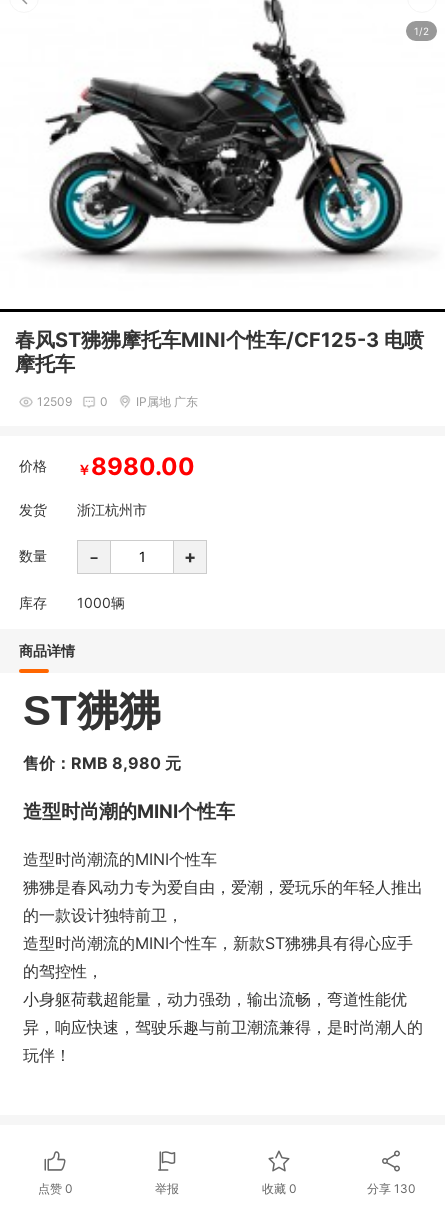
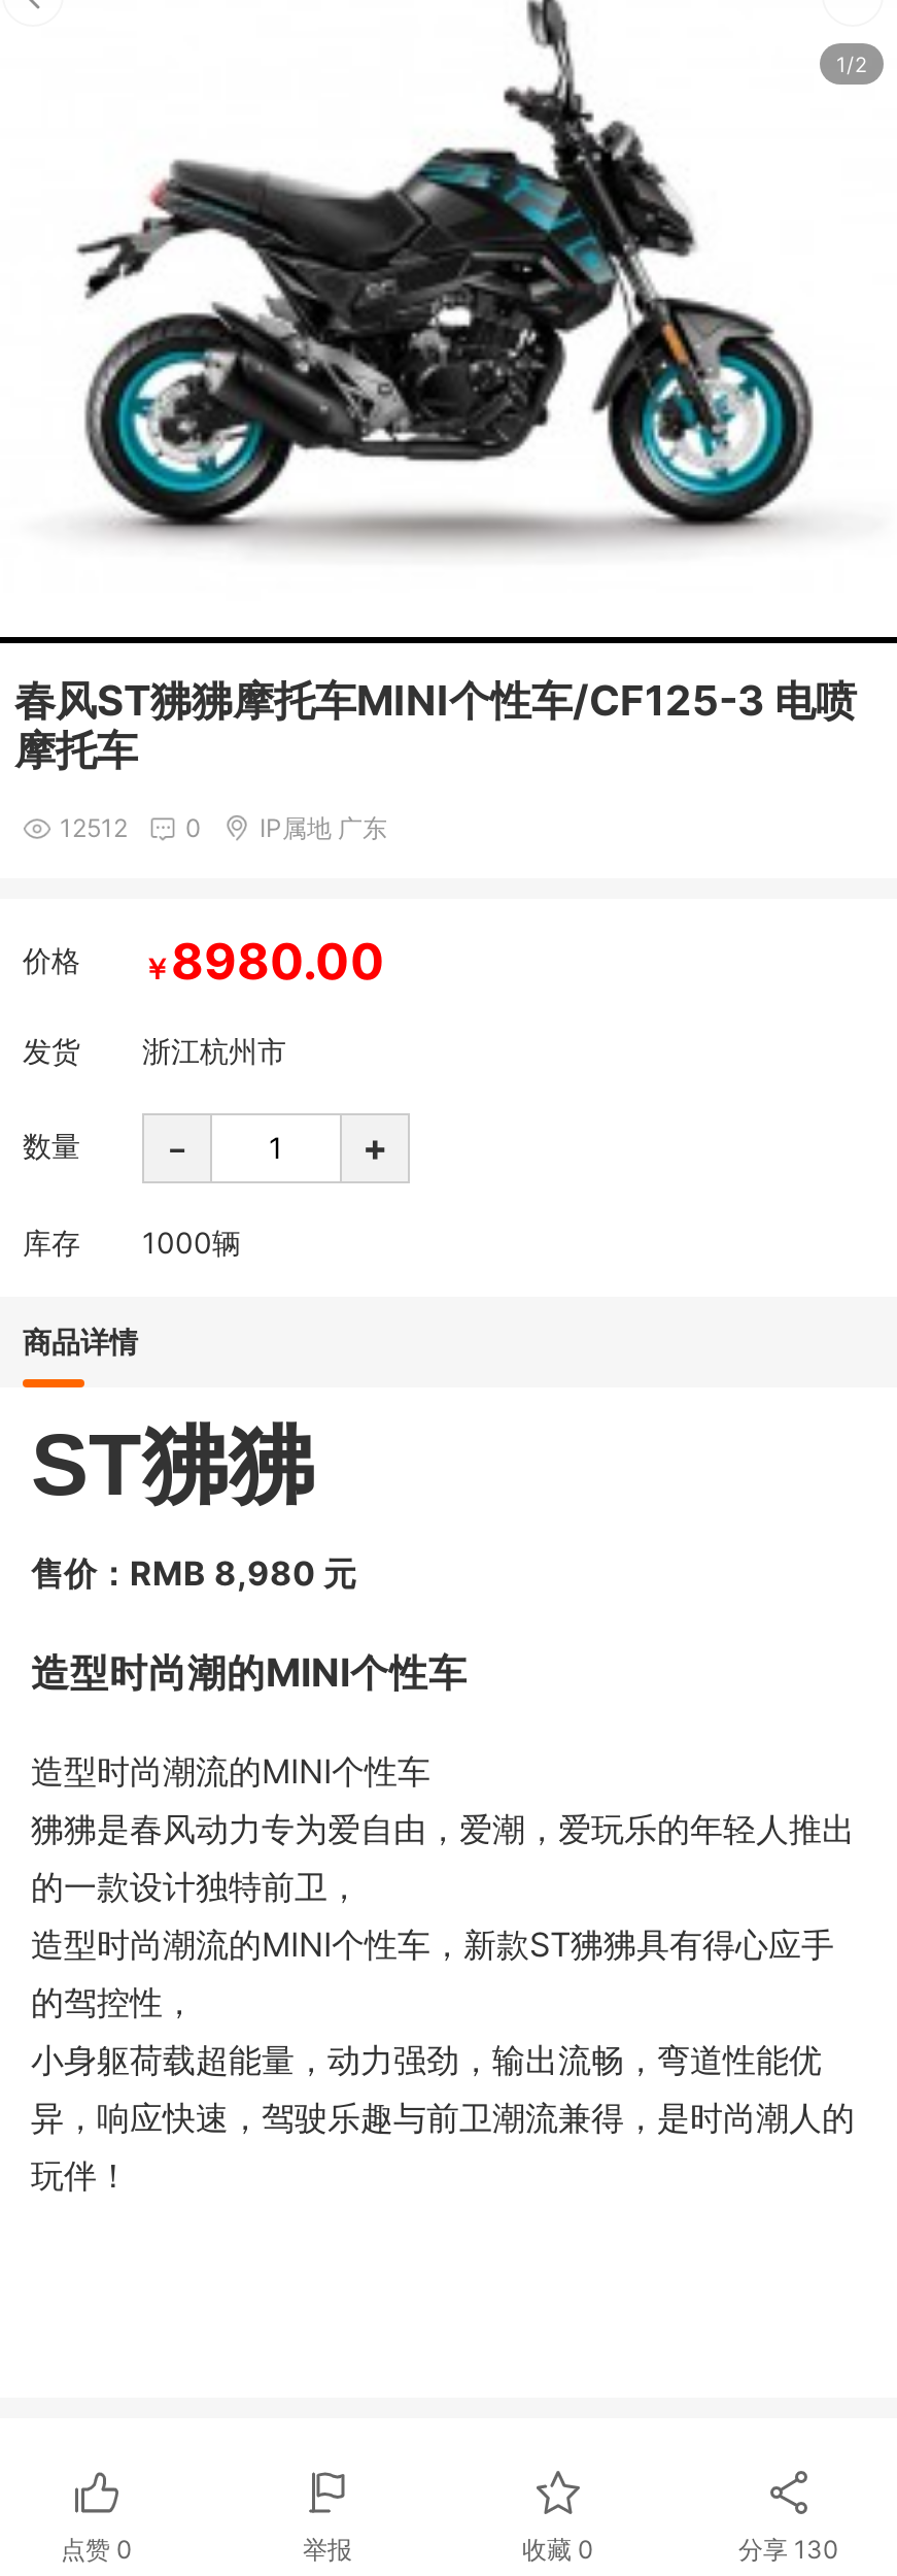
[37,394,198,409] 12509 0 IP属地 广东 -> [60,812,387,843] 12512 0 IP属地 广东

